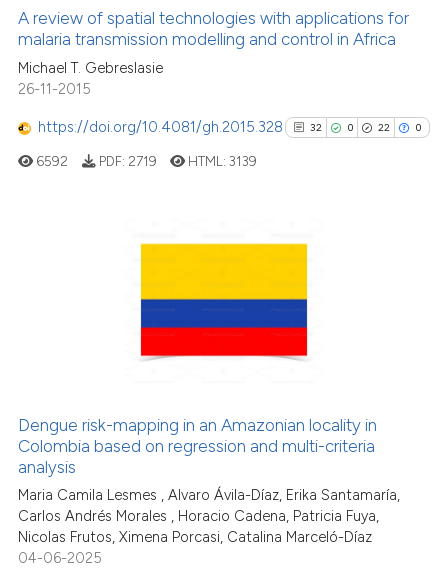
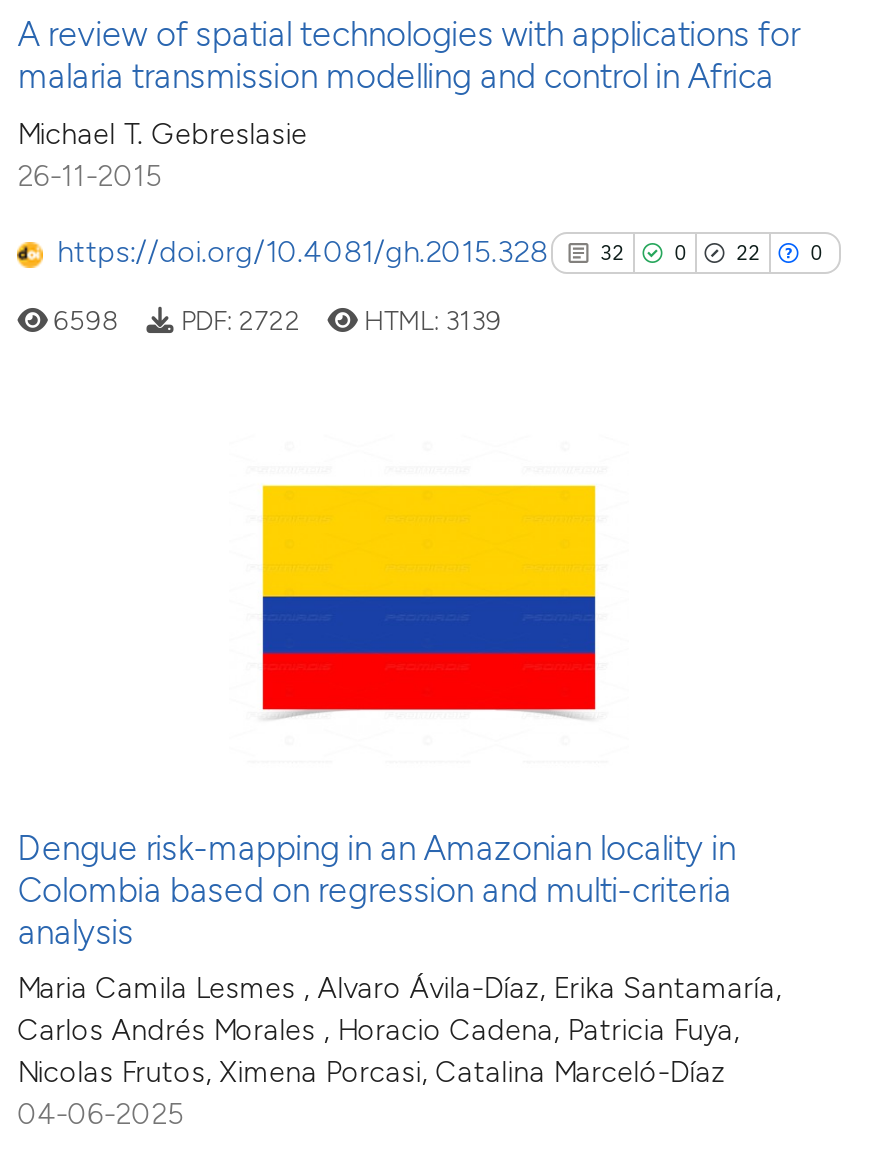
[33,153,68,169] 6592 -> [47,305,119,337] 6598
[96,153,157,169] PDF: 2719 -> [174,305,300,337] PDF: 2722

